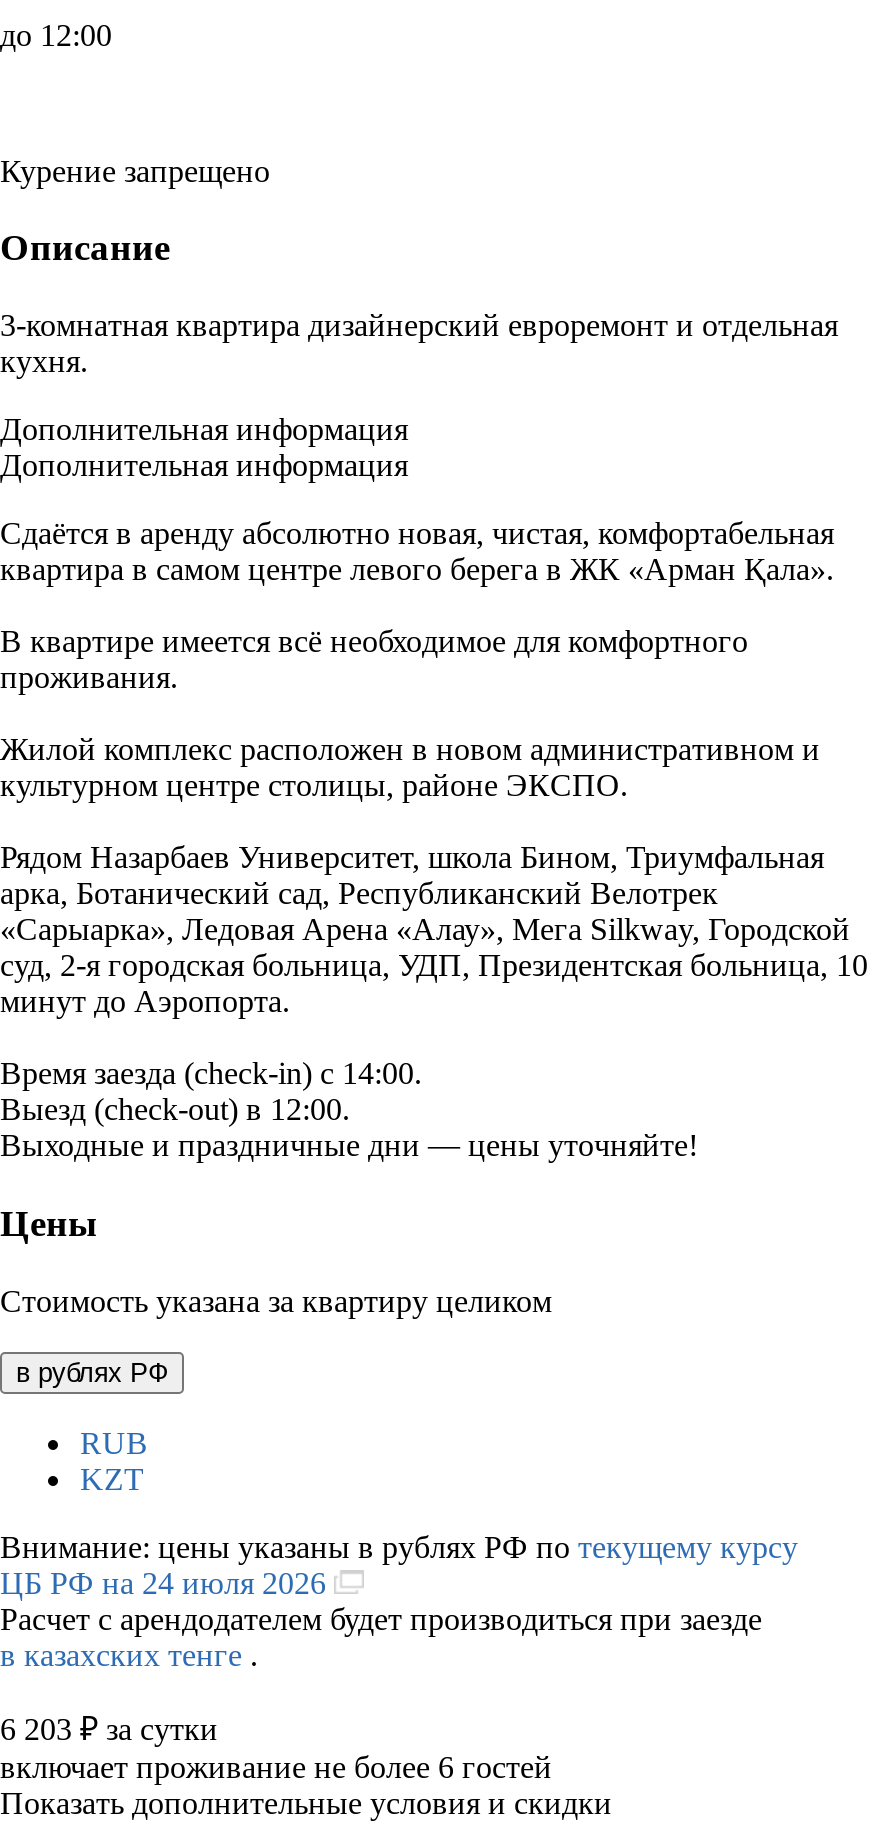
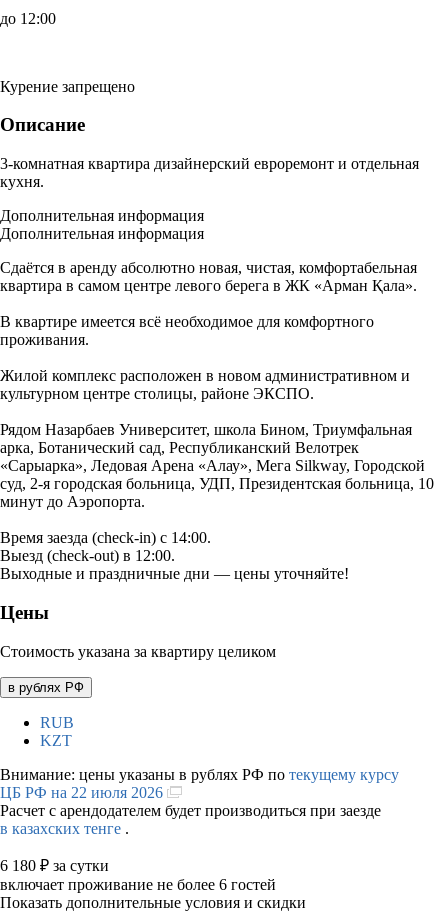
[0,1565,334,1599] ЦБ РФ на 24 июля 2026 -> [0,783,167,800] ЦБ РФ на 22 июля 2026
[0,1711,218,1745] 6 203 ₽ за сутки -> [0,856,109,873] 6 180 ₽ за сутки

